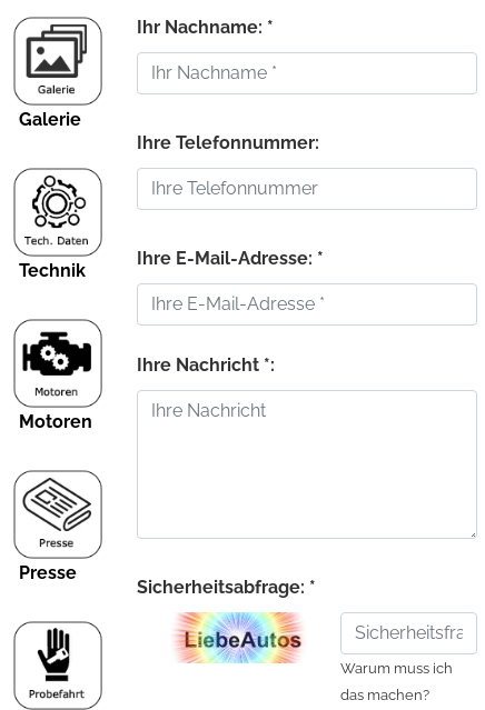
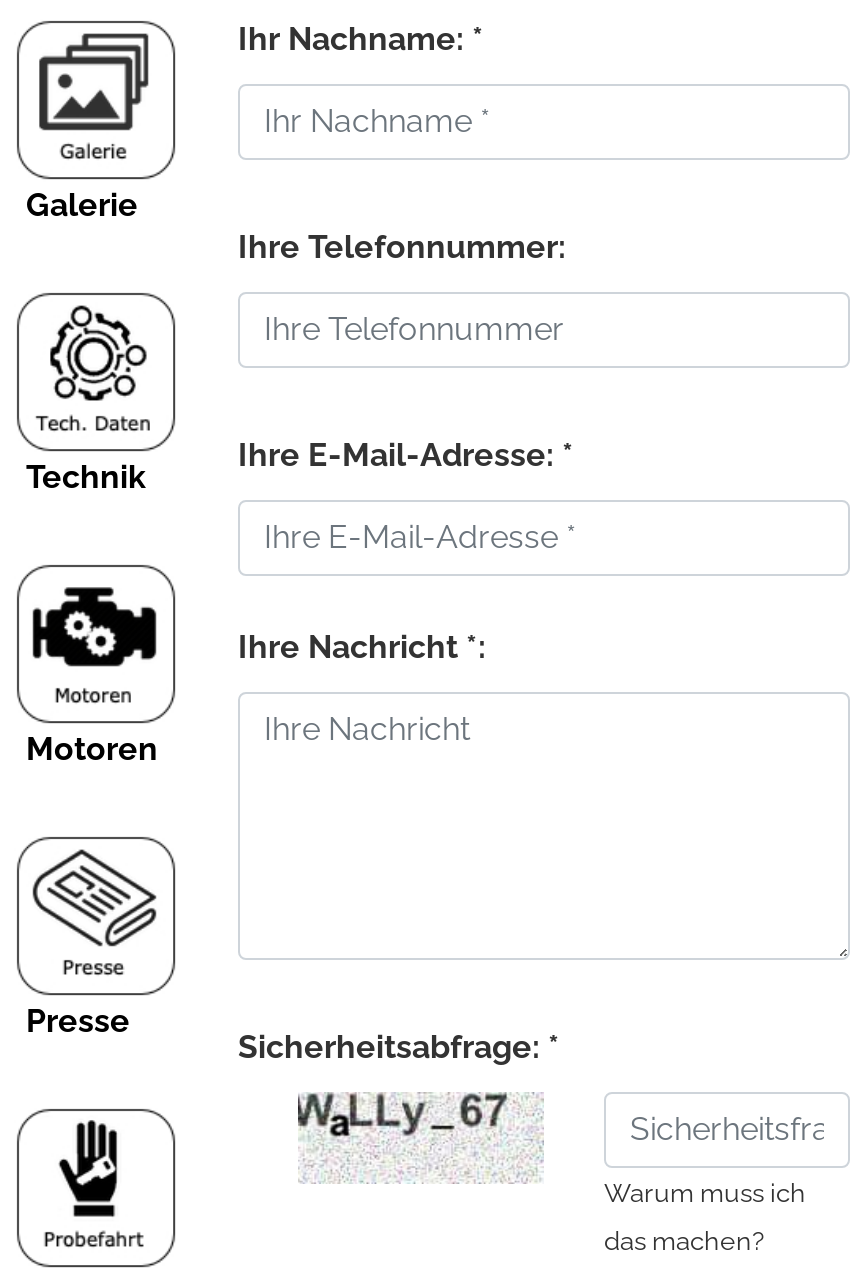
[170,612,306,663] [image] -> [296,1092,544,1184] [image]

